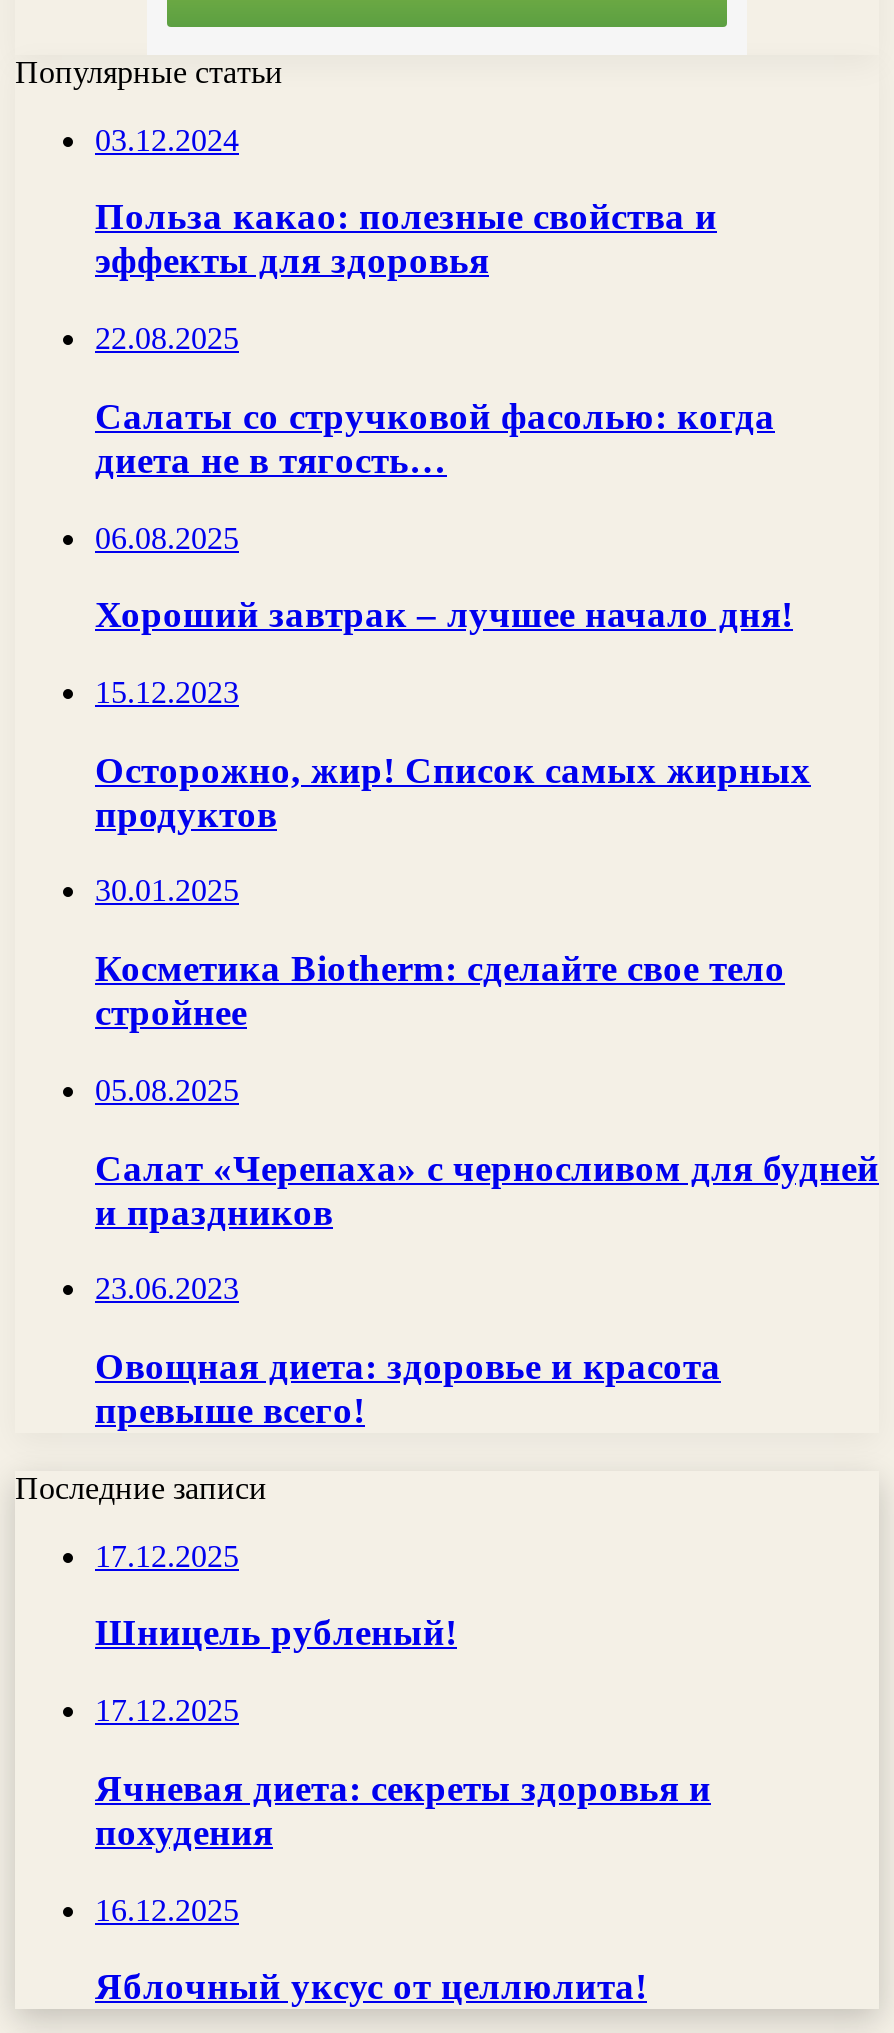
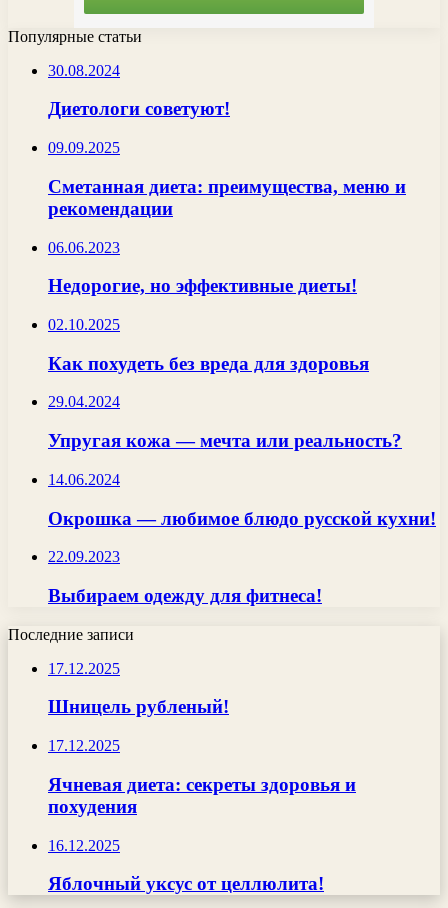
[95,122,239,156] 03.12.2024 -> [48,62,120,79] 30.08.2024
[95,196,717,282] Польза какао: полезные свойства и | эффекты для здоровья -> [48,98,230,119] Диетологи советуют!
[95,321,239,355] 22.08.2025 -> [48,139,120,156] 09.09.2025
[95,395,775,481] Салаты со стручковой фасолью: когда | диета не в тягость… -> [48,176,406,219] Сметанная диета: преимущества, меню и | рекомендации
[95,520,239,554] 06.08.2025 -> [48,239,120,256] 06.06.2023
[95,594,793,636] Хороший завтрак – лучшее начало дня! -> [48,275,357,296] Недорогие, но эффективные диеты!
[95,675,239,709] 15.12.2023 -> [48,316,120,333] 02.10.2025
[95,748,811,834] Осторожно, жир! Список самых жирных | продуктов -> [48,353,369,374] Как похудеть без вреда для здоровья
[95,874,239,908] 30.01.2025 -> [48,393,120,410] 29.04.2024
[95,947,785,1033] Косметика Biotherm: сделайте свое тело | стройнее -> [48,430,402,451] Упругая кожа — мечта или реальность?
[95,1073,239,1107] 05.08.2025 -> [48,471,120,488] 14.06.2024
[95,1146,879,1232] Салат «Черепаха» с черносливом для будней | и праздников -> [48,508,436,529] Окрошка — любимое блюдо русской кухни!
[95,1272,239,1306] 23.06.2023 -> [48,548,120,565] 22.09.2023
[95,1345,721,1431] Овощная диета: здоровье и красота | превыше всего! -> [48,585,322,606] Выбираем одежду для фитнеса!

